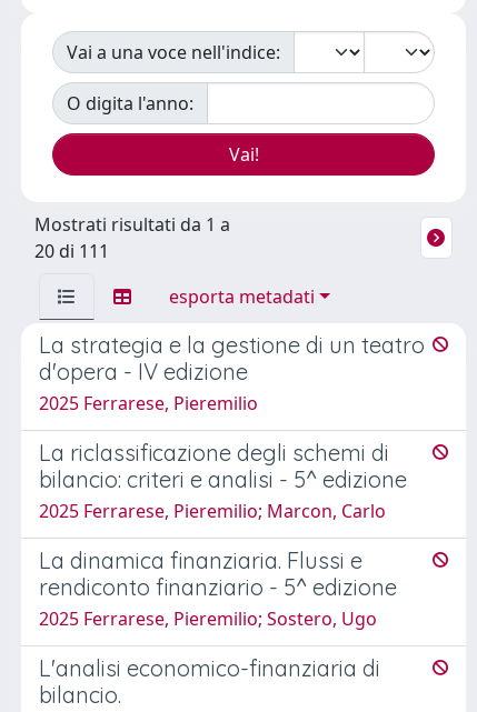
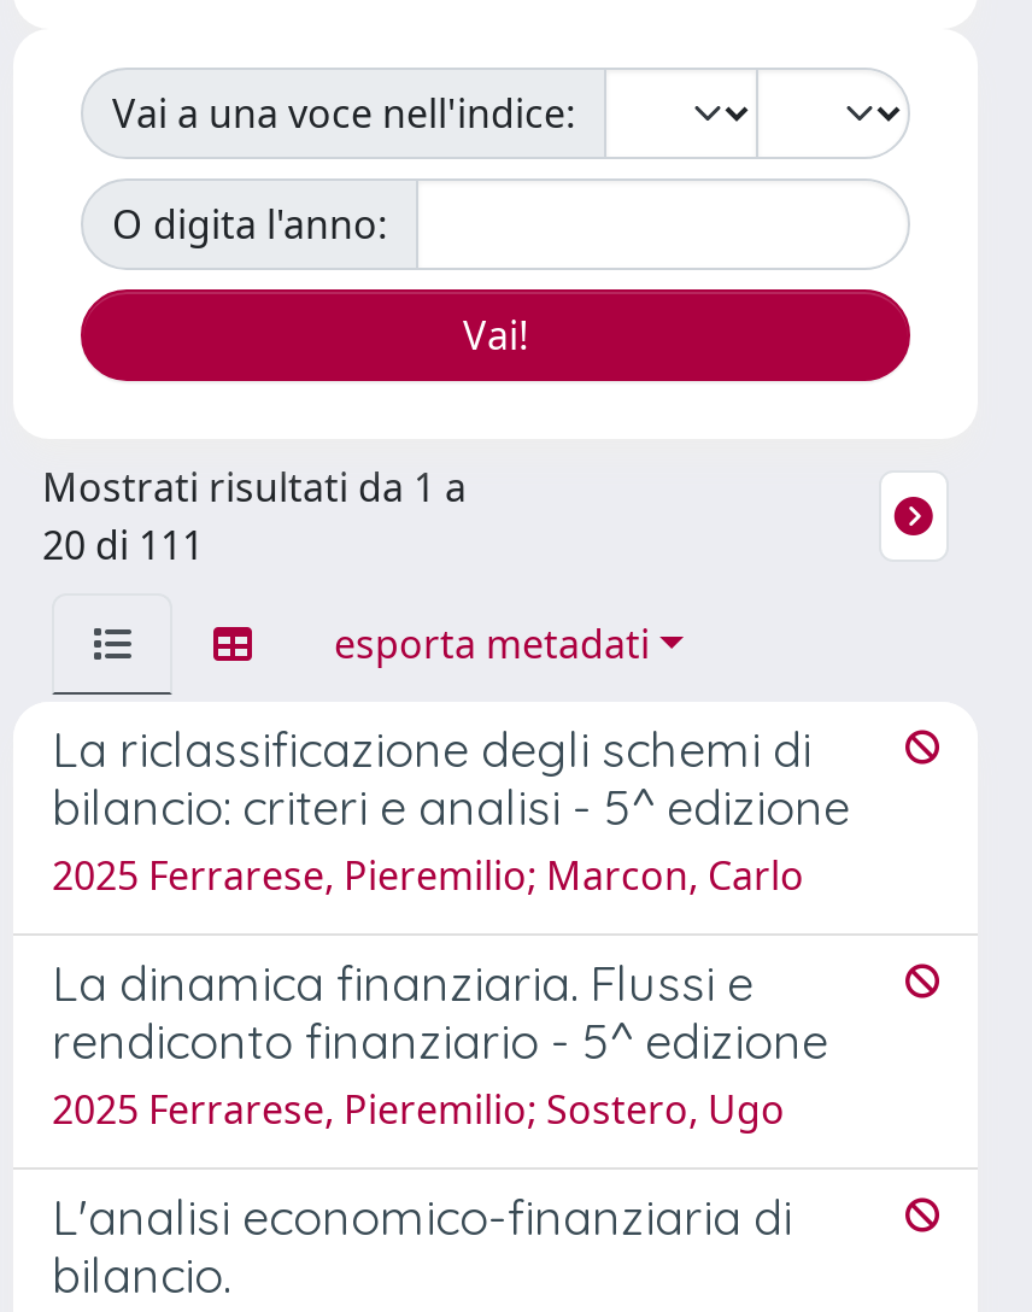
[39,331,425,415] La strategia e la gestione di un teatro | d'opera - IV edizione | 2025 Ferrarese, Pieremilio -> none

